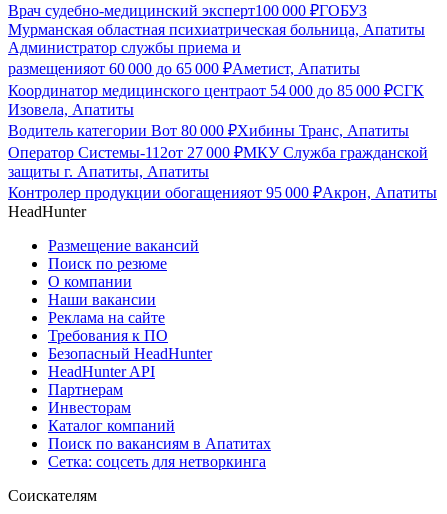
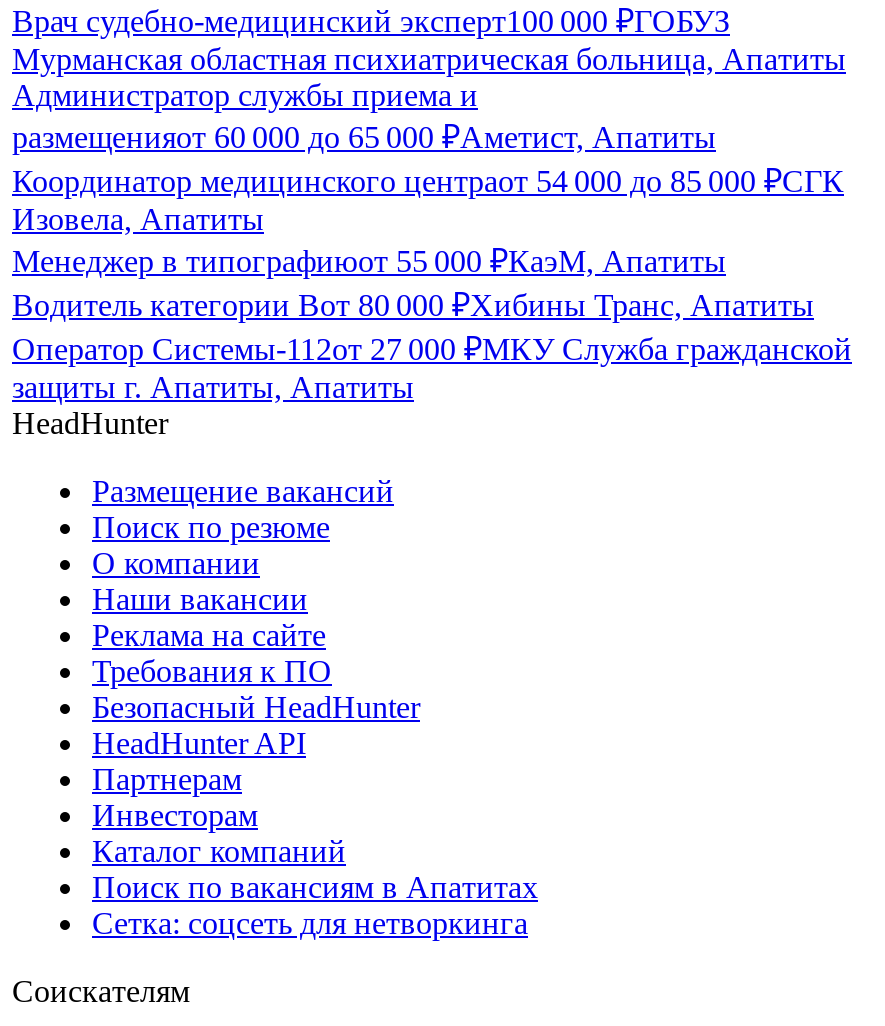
none -> [12,244,726,278] Менеджер в типографиюот 55 000 ₽КаэМ, Апатиты
moved [8,122,409,180] -> [12,288,814,404]: Водитель категории Вот 80 000 ₽Хибины Транс, Апатиты | защиты г. Апатиты, Апатиты
[8,184,437,201] Контролер продукции обогащенияот 95 000 ₽Акрон, Апатиты -> none

